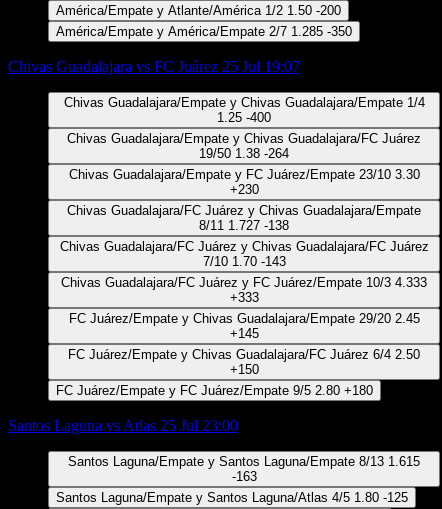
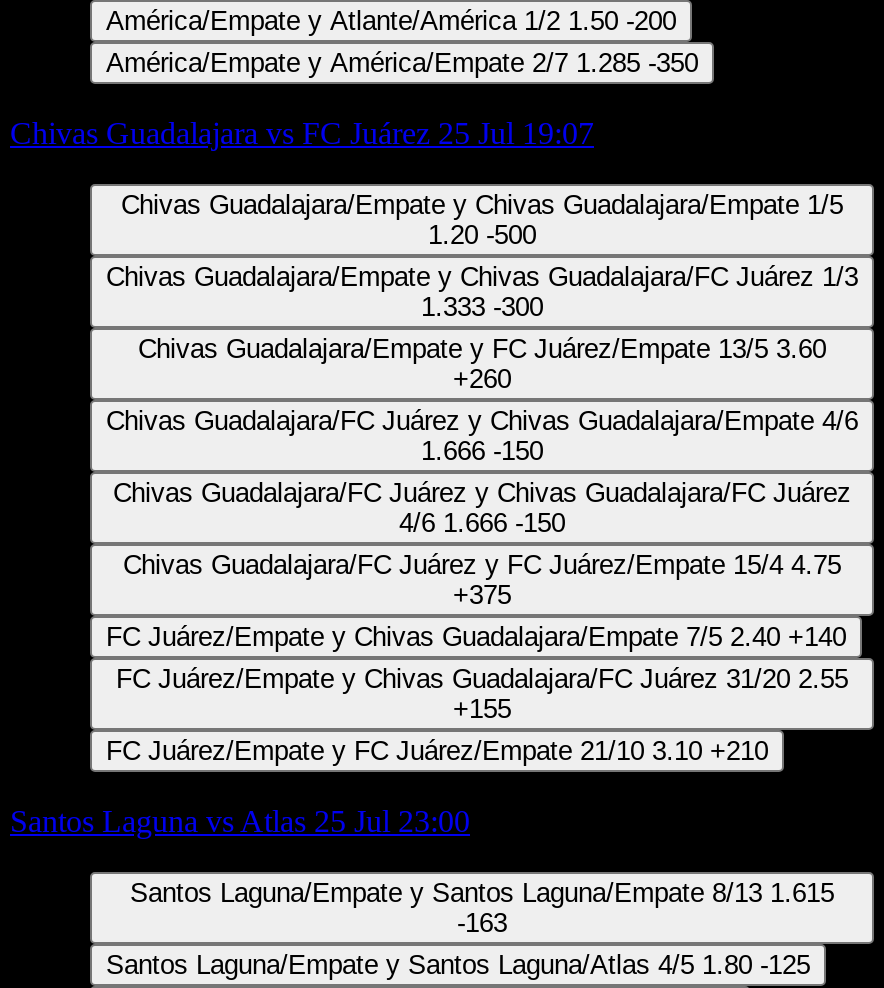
[63,95,424,233] Chivas Guadalajara/Empate y Chivas Guadalajara/Empate 1/4 | 1.25 -400 | Chivas Guadalajara/Empate y Chivas Guadalajara/FC Juárez | 19/50 1.38 -264 | Chivas Guadalajara/Empate y FC Juárez/Empate 23/10 3.30 | +230 | Chivas Guadalajara/FC Juárez y Chivas Guadalajara/Empate | 8/11 1.727 -138 -> [106,190,858,466] Chivas Guadalajara/Empate y Chivas Guadalajara/Empate 1/5 | 1.20 -500 | Chivas Guadalajara/Empate y Chivas Guadalajara/FC Juárez 1/3 | 1.333 -300 | Chivas Guadalajara/Empate y FC Juárez/Empate 13/5 3.60 | +260 | Chivas Guadalajara/FC Juárez y Chivas Guadalajara/Empate 4/6 | 1.666 -150
[56,254,427,398] 7/10 1.70 -143 | Chivas Guadalajara/FC Juárez y FC Juárez/Empate 10/3 4.333 | +333 | FC Juárez/Empate y Chivas Guadalajara/Empate 29/20 2.45 | +145 | FC Juárez/Empate y Chivas Guadalajara/FC Juárez 6/4 2.50 | +150 | FC Juárez/Empate y FC Juárez/Empate 9/5 2.80 +180 -> [106,508,848,766] 4/6 1.666 -150 | Chivas Guadalajara/FC Juárez y FC Juárez/Empate 15/4 4.75 | +375 | FC Juárez/Empate y Chivas Guadalajara/Empate 7/5 2.40 +140 | FC Juárez/Empate y Chivas Guadalajara/FC Juárez 31/20 2.55 | +155 | FC Juárez/Empate y FC Juárez/Empate 21/10 3.10 +210

